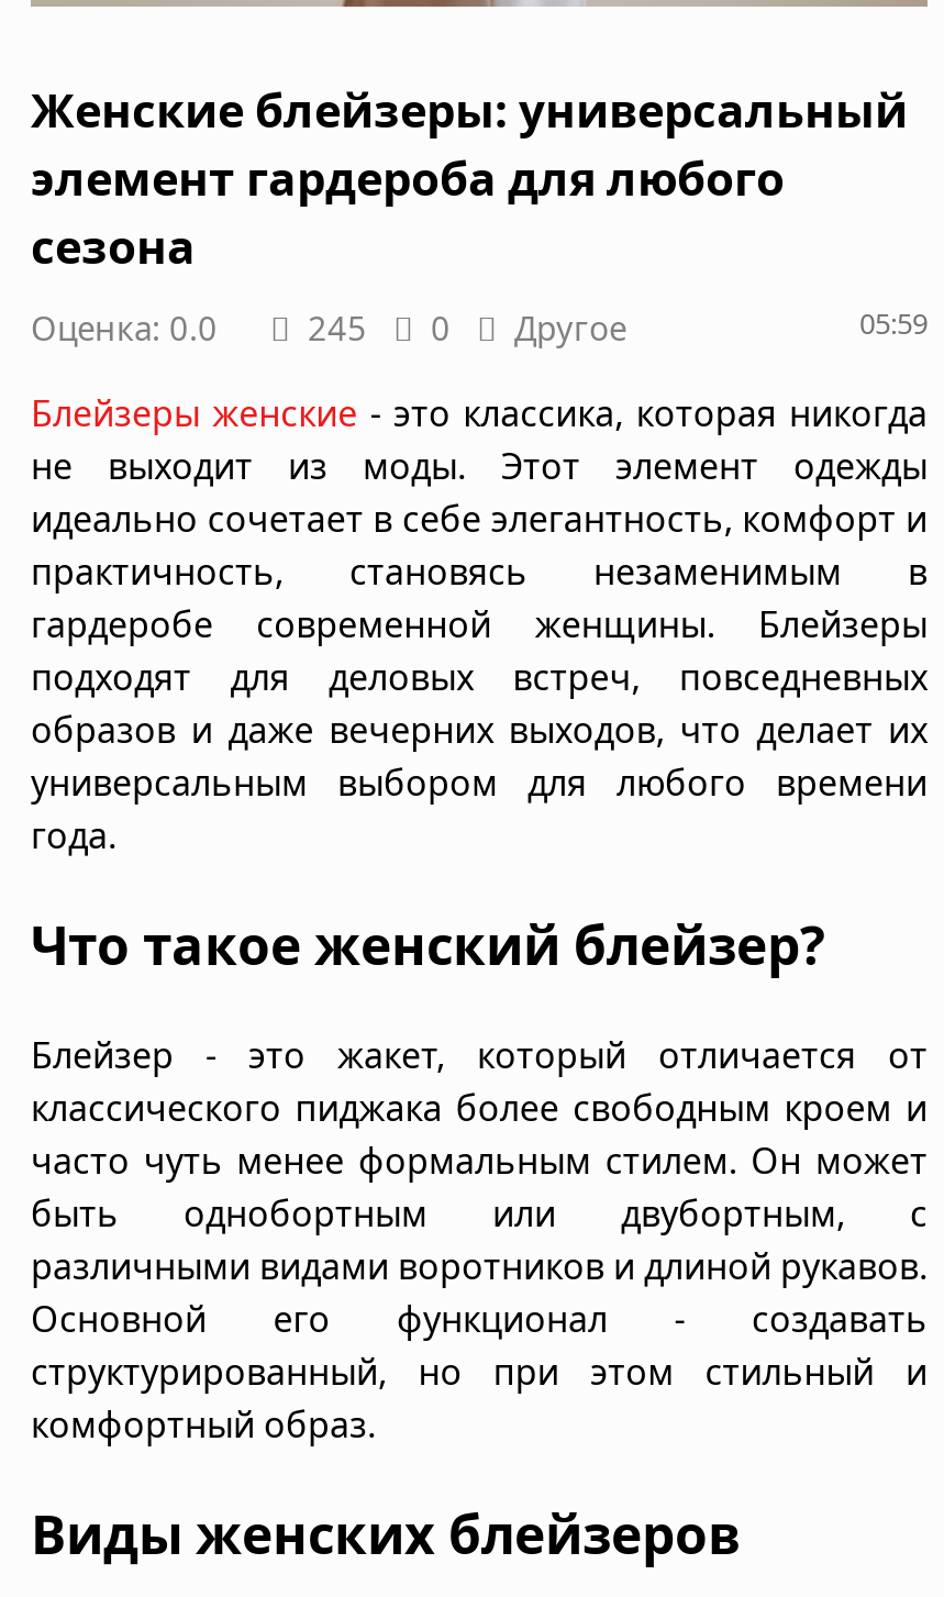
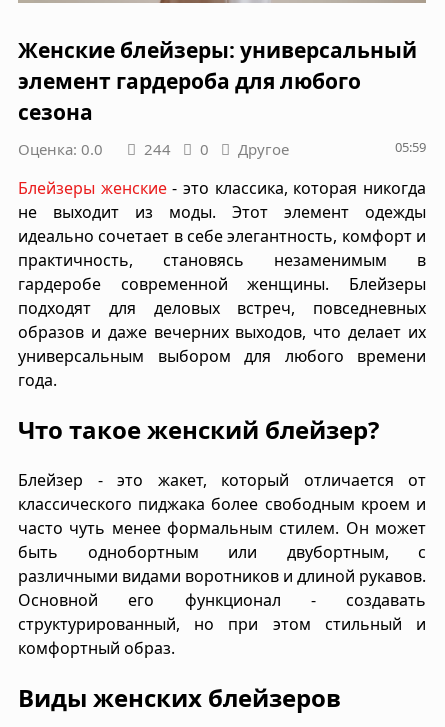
[31,306,626,350] Оценка: 0.0 245 0 Другое -> [18,139,289,159] Оценка: 0.0 244 0 Другое

